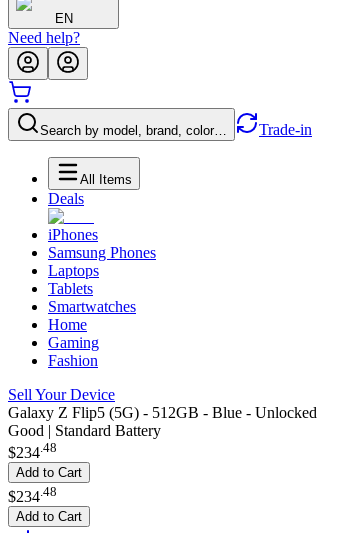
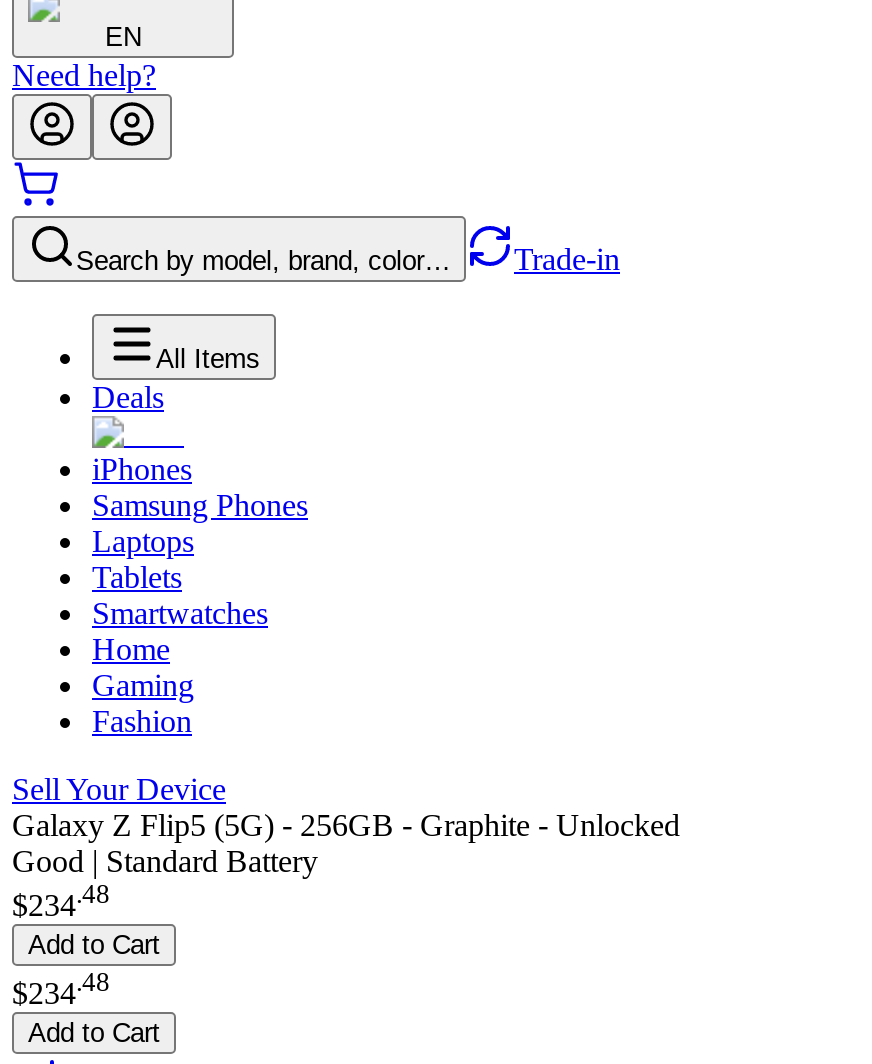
[8,404,317,421] Galaxy Z Flip5 (5G) - 512GB - Blue - Unlocked -> [12,808,680,842] Galaxy Z Flip5 (5G) - 256GB - Graphite - Unlocked

